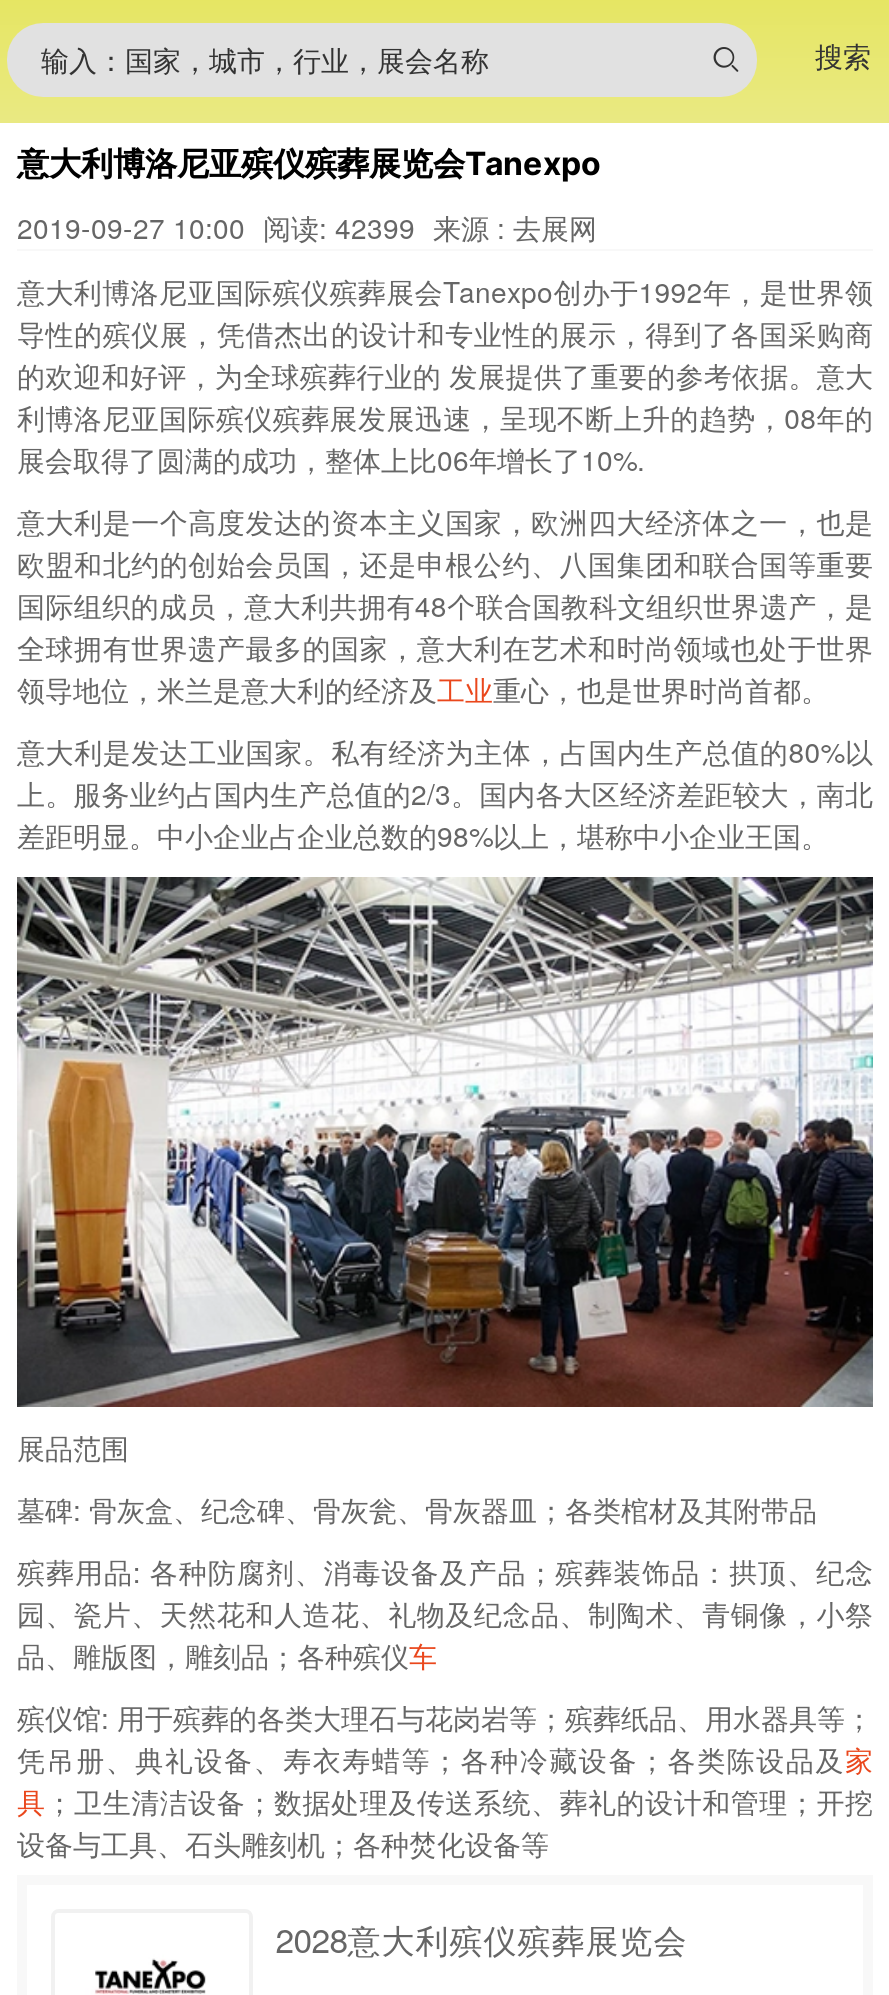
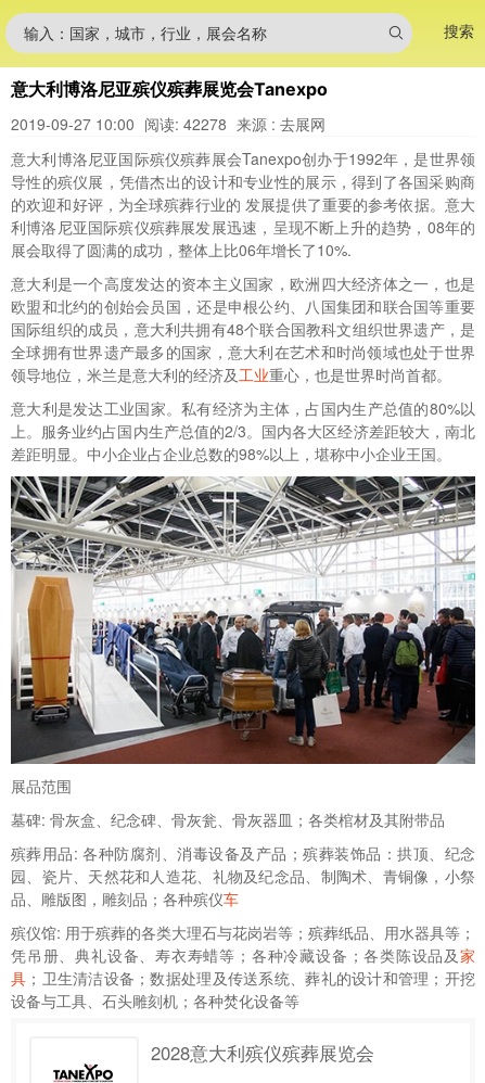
[17,207,597,247] 2019-09-27 10:00 阅读: 42399 来源 : 去展网 -> [11,113,326,135] 2019-09-27 10:00 阅读: 42278 来源 : 去展网

